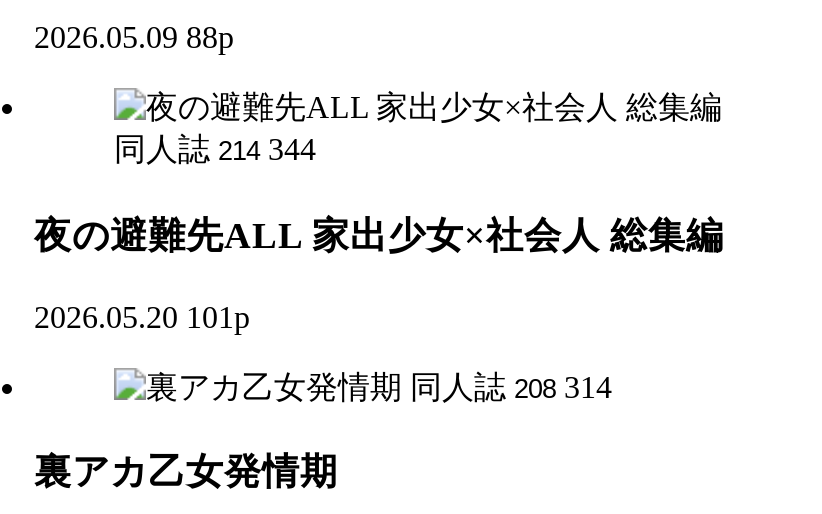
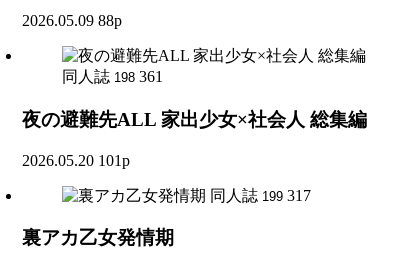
[114,132,316,166] 同人誌 214 344 -> [62,68,163,85] 同人誌 198 361
[410,369,612,403] 同人誌 208 314 -> [210,186,311,203] 同人誌 199 317

